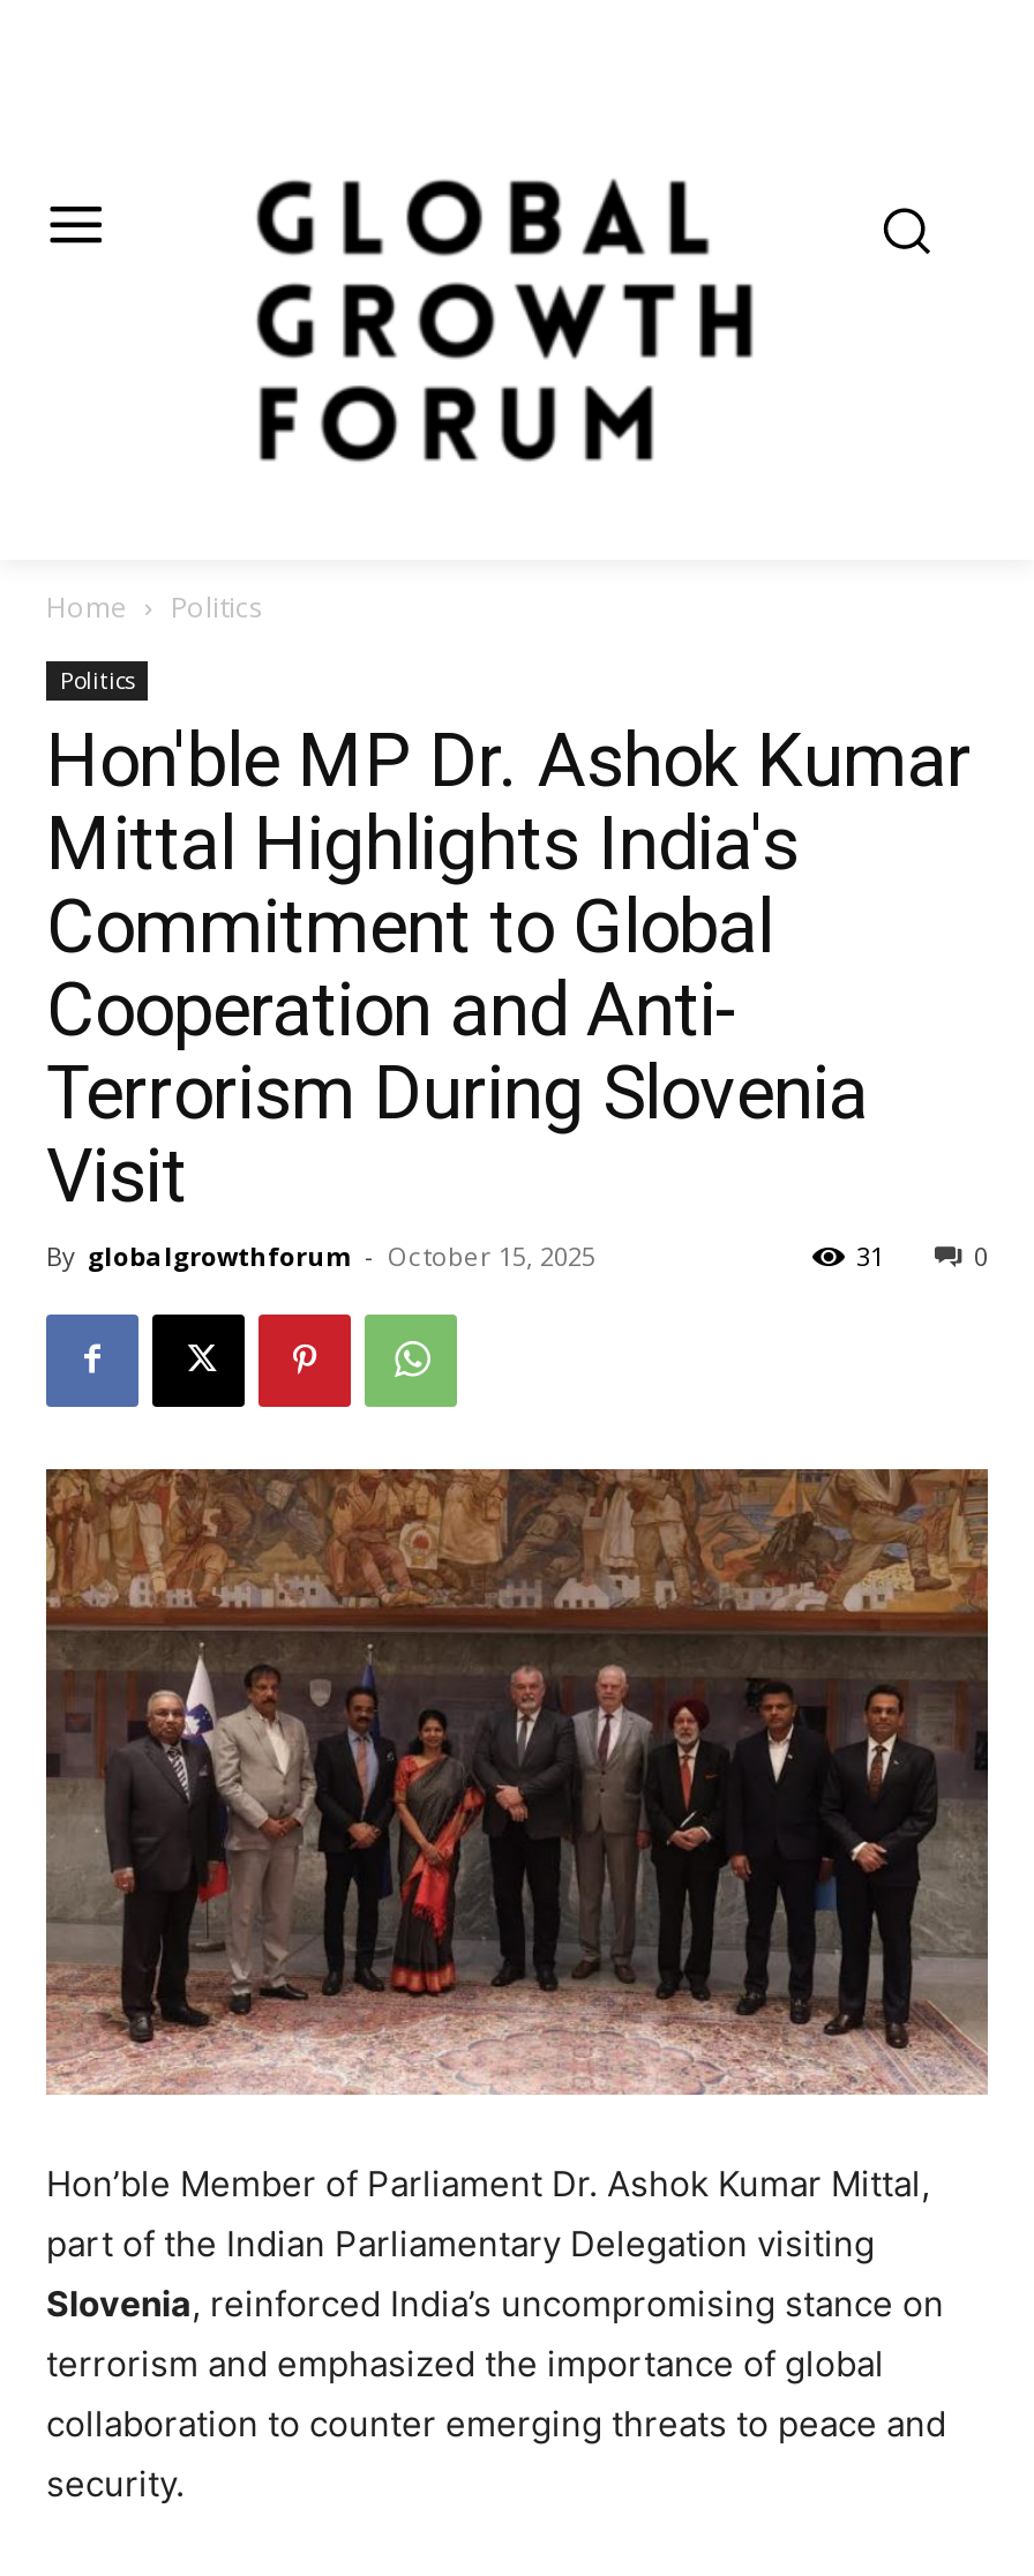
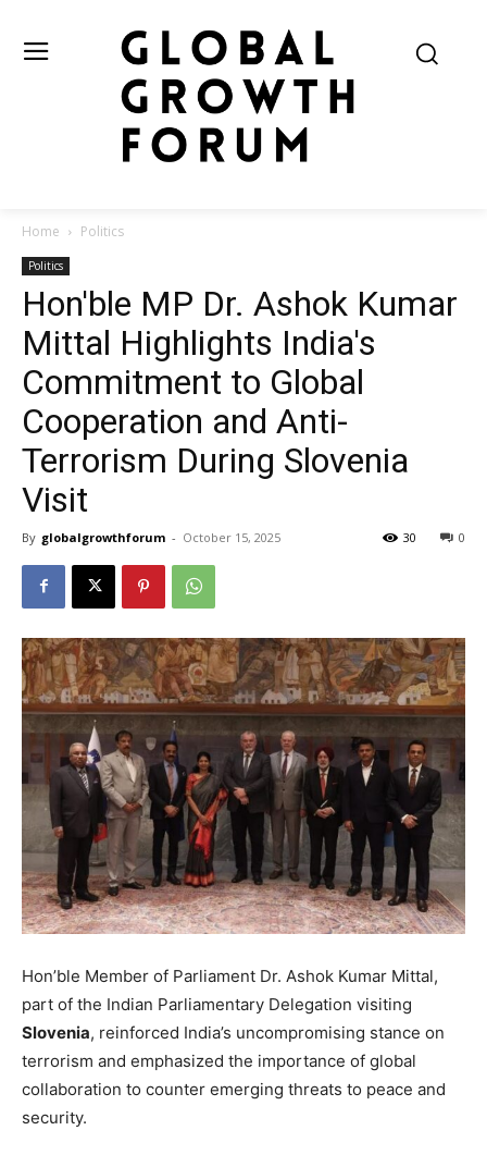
[856,1237,884,1272] 31 -> [403,529,416,545] 30

